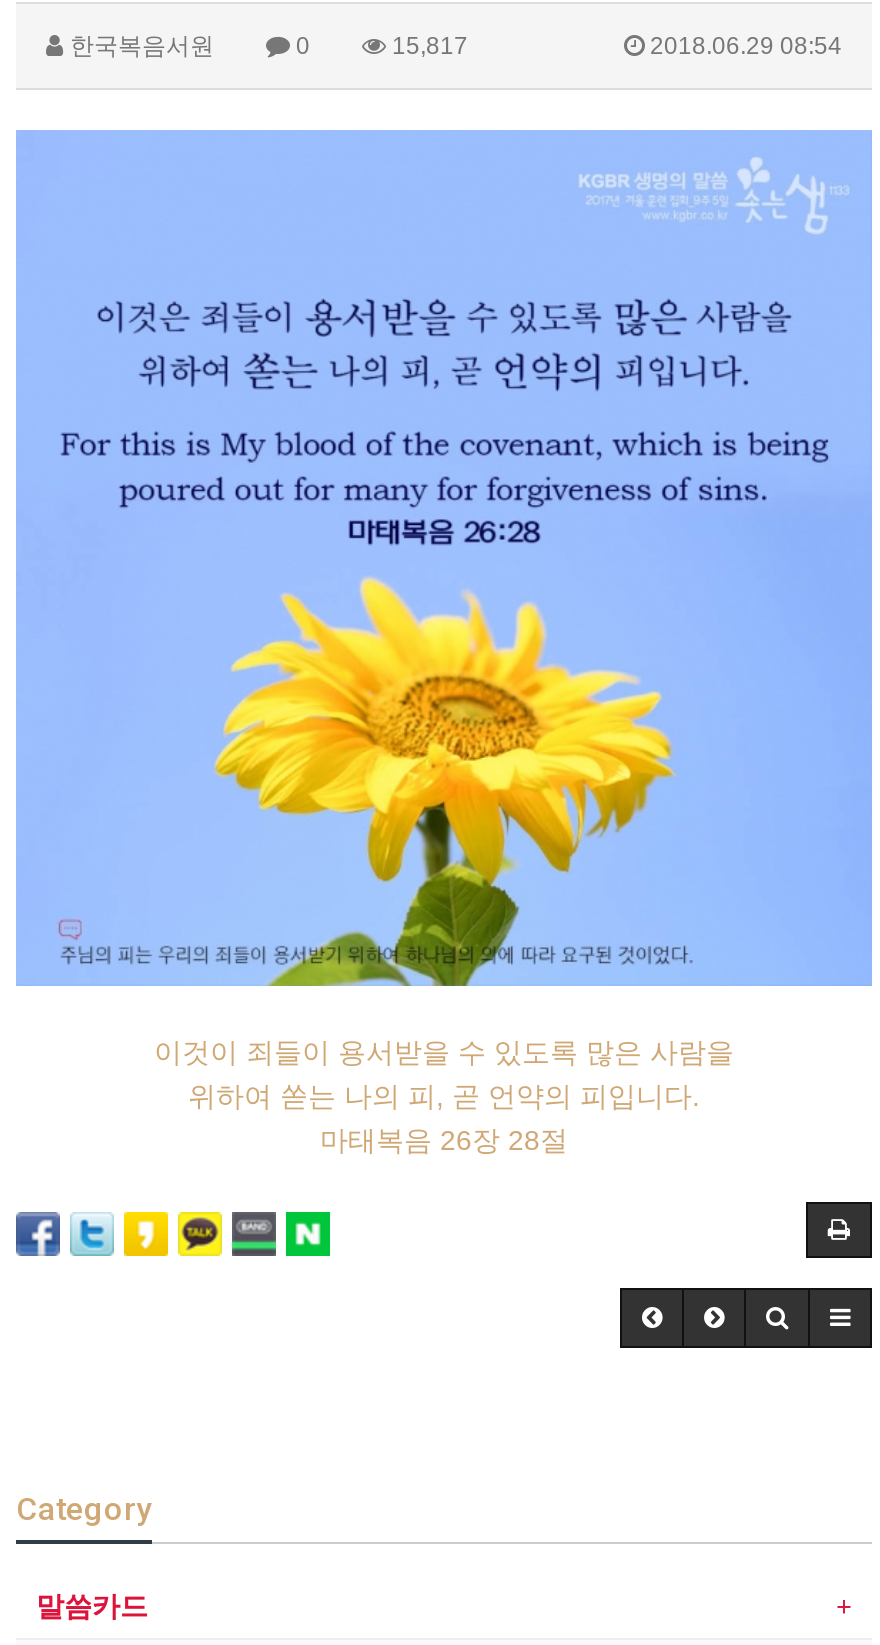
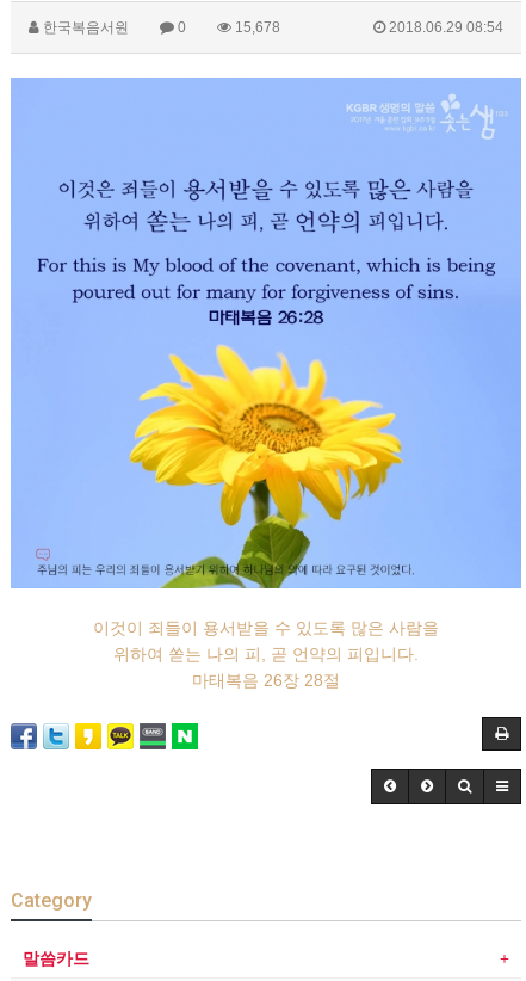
[386,32,468,60] 15,817 -> [231,19,280,36] 15,678

